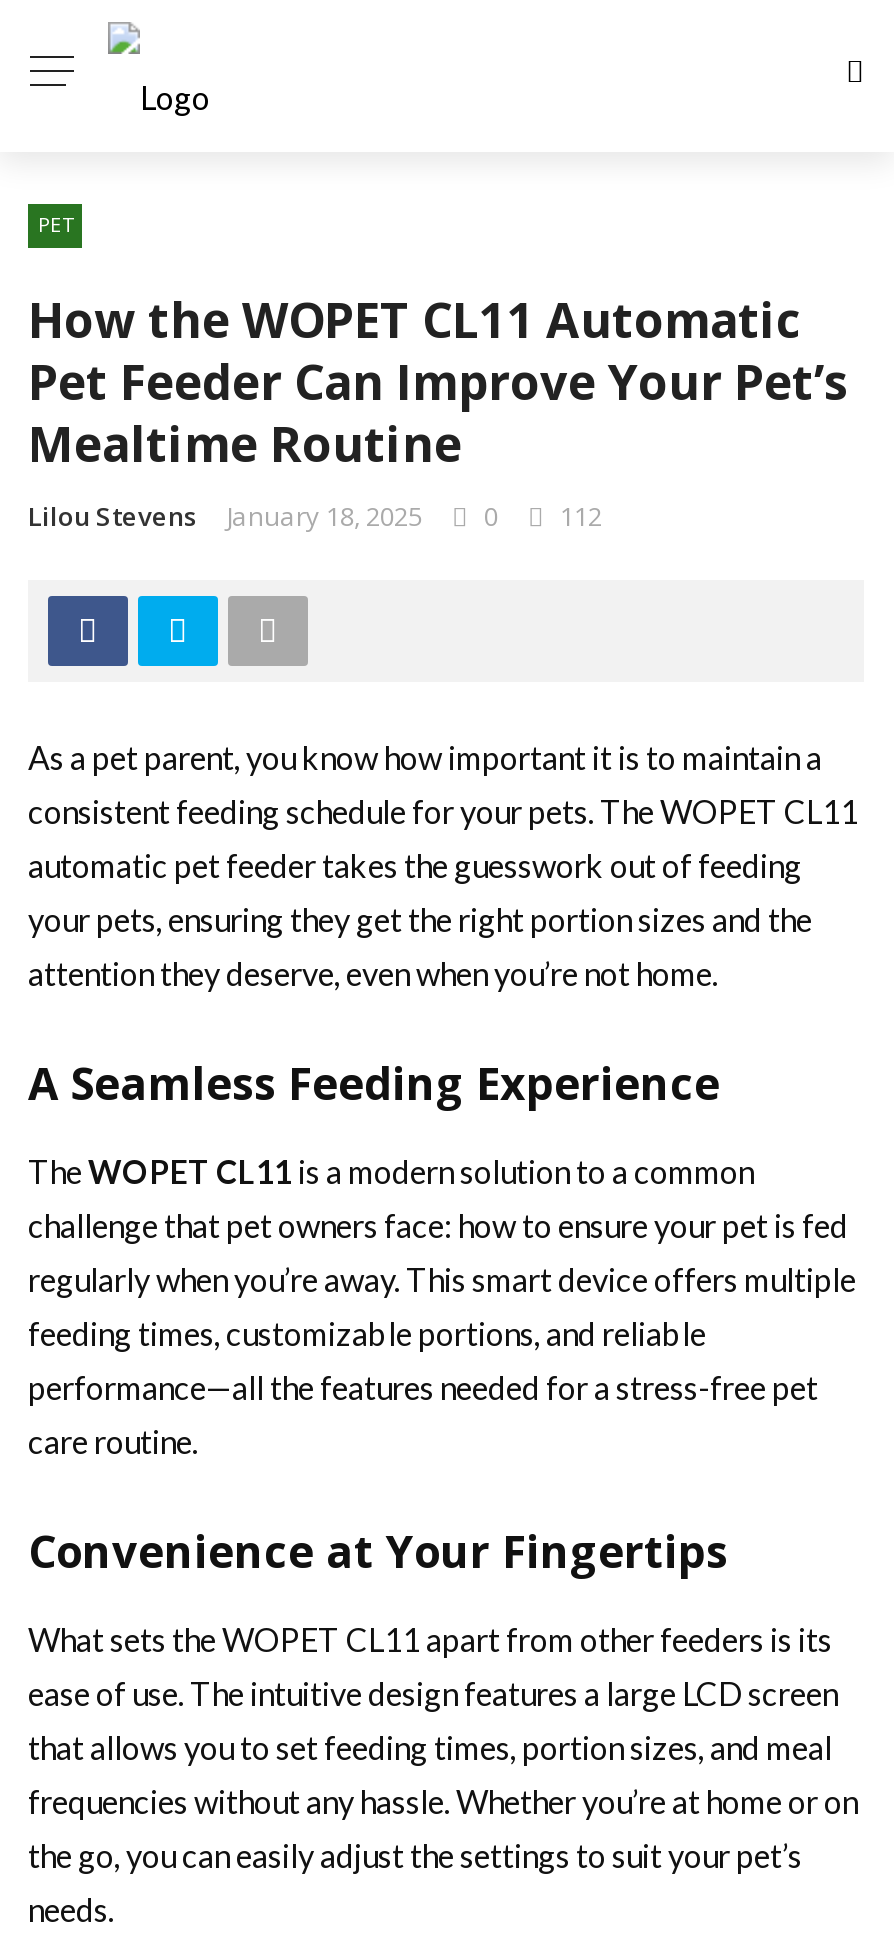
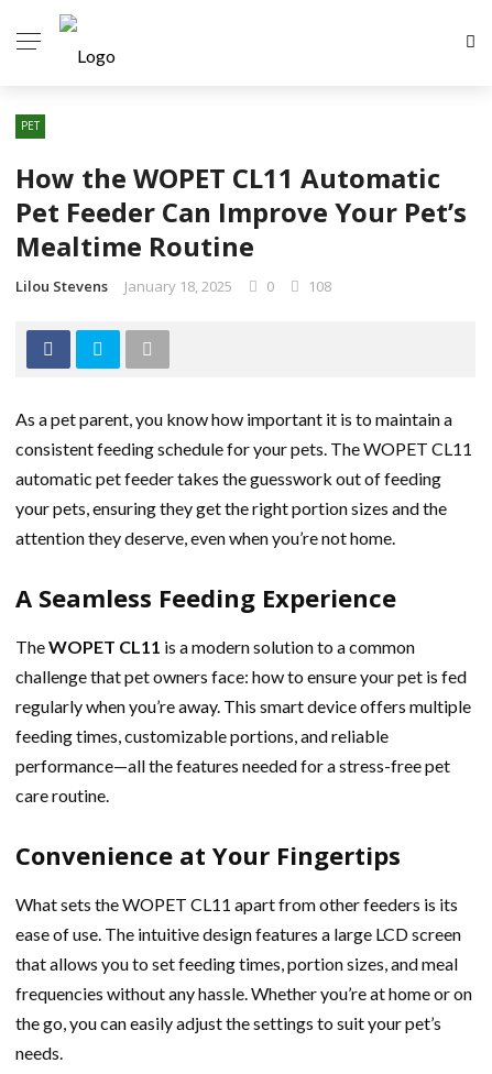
[28,498,602,534] Lilou Stevens January 18, 2025 0 112 -> [15,276,331,296] Lilou Stevens January 18, 2025 0 108

